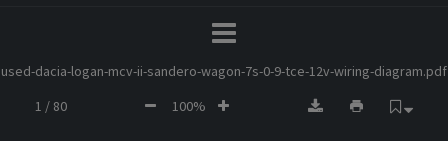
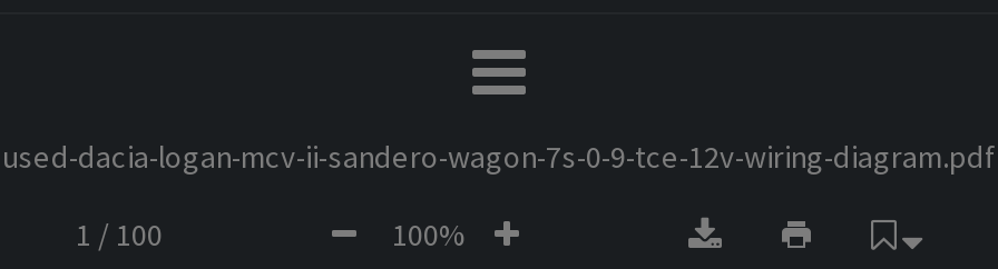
[35,97,67,115] 1 / 80 -> [76,215,163,255] 1 / 100

